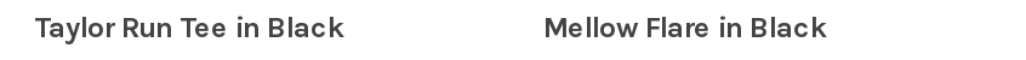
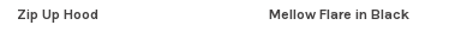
[34,11,344,44] Taylor Run Tee in Black -> [17,6,98,23] Zip Up Hood

